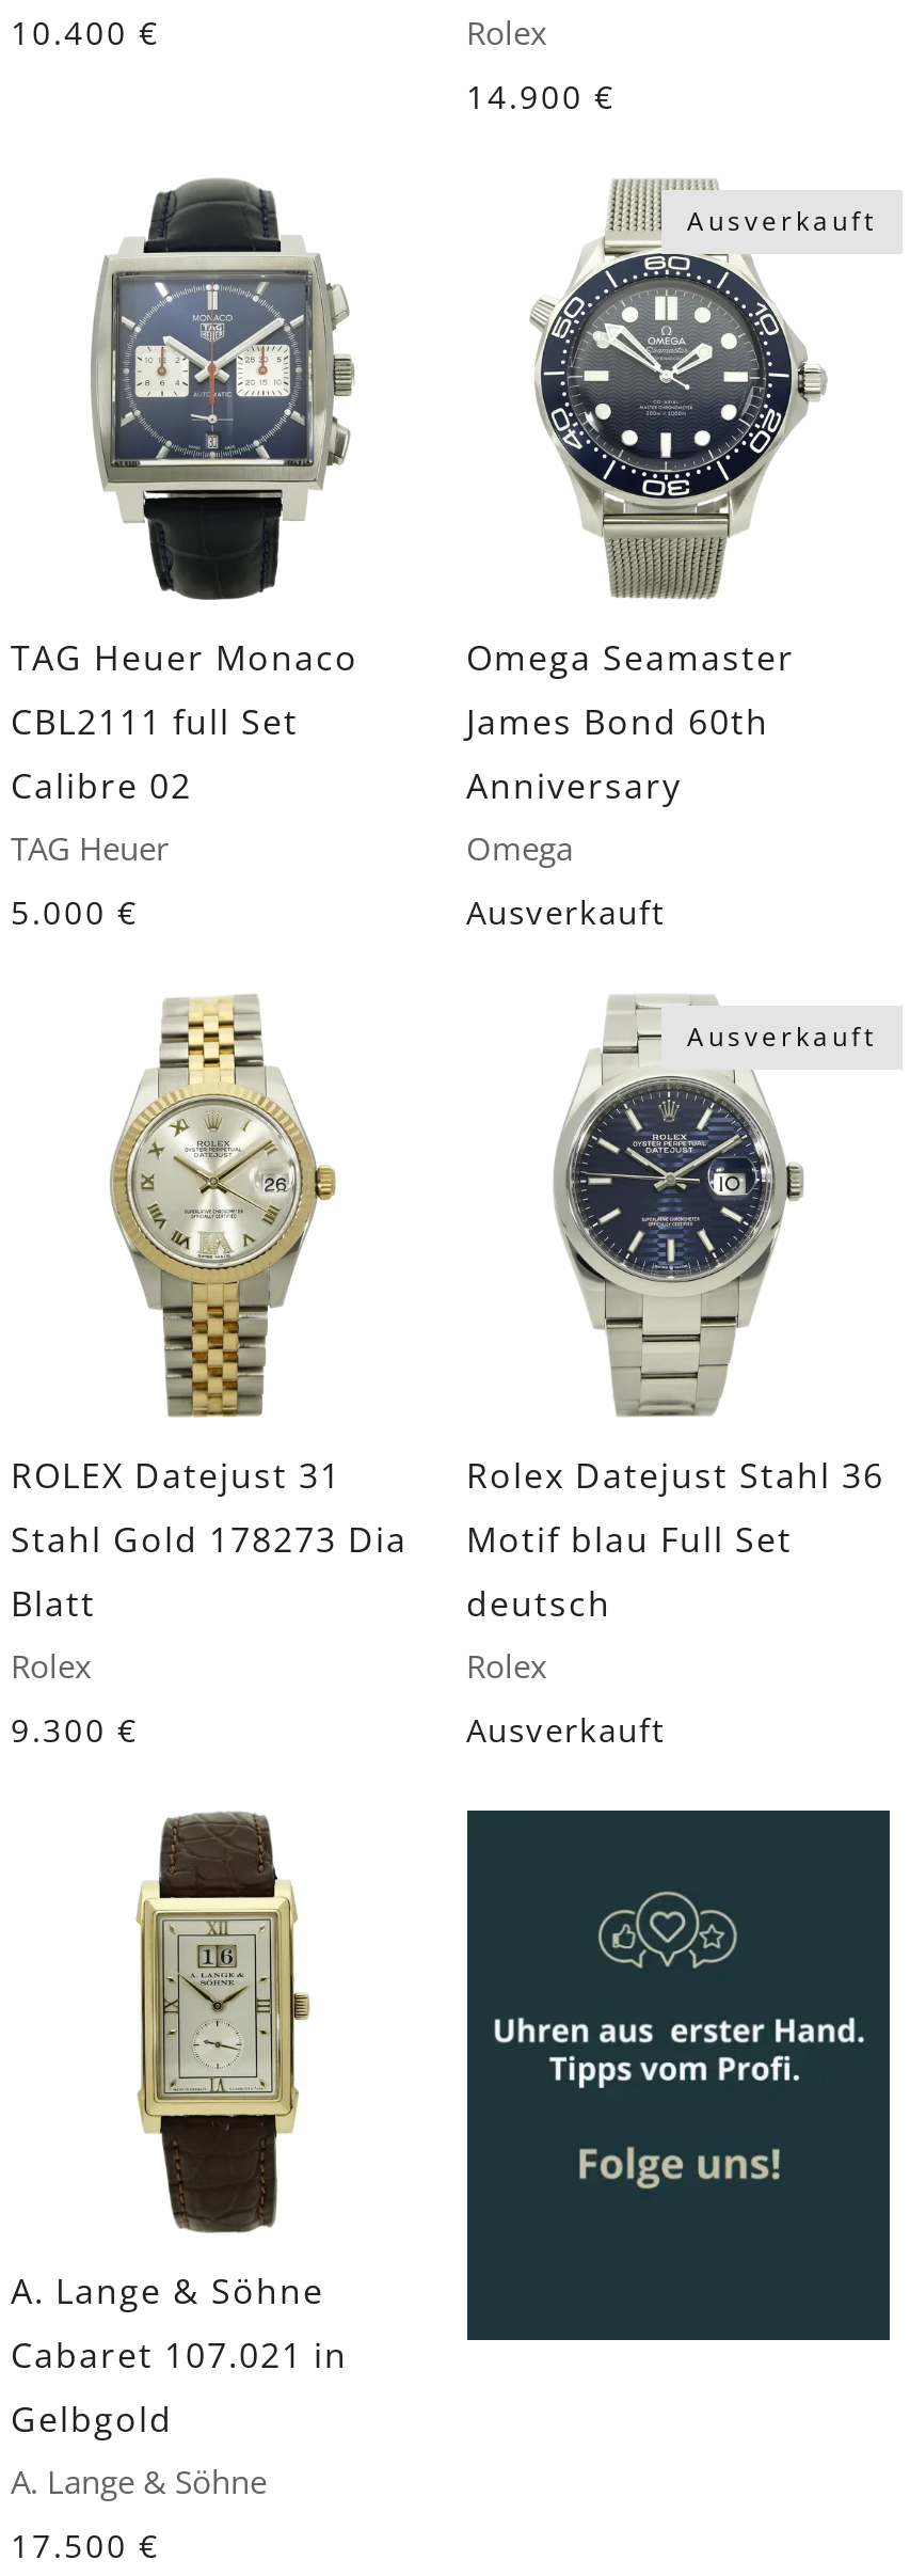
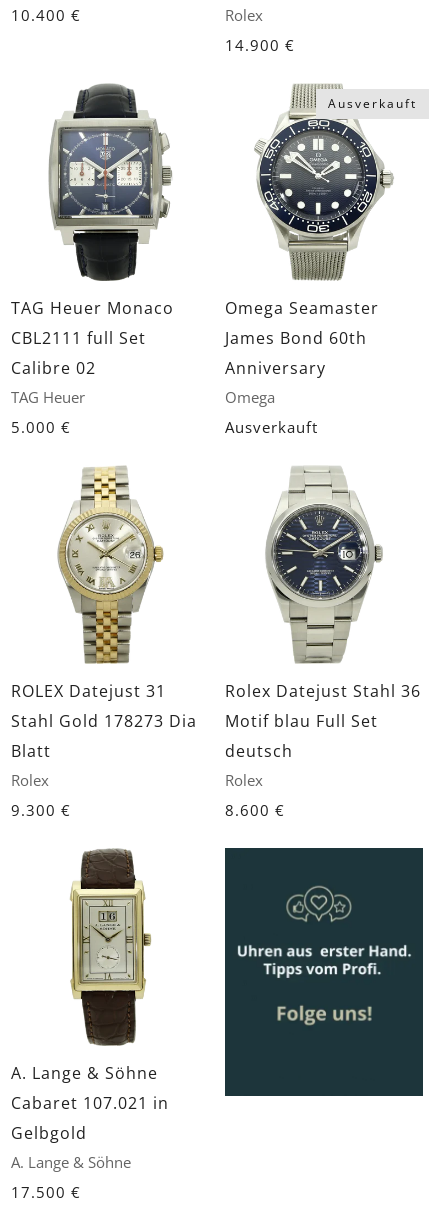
[687,1019,877,1055] Ausverkauft -> none
[466,1707,665,1750] Ausverkauft -> [224,800,284,820] 8.600 €

